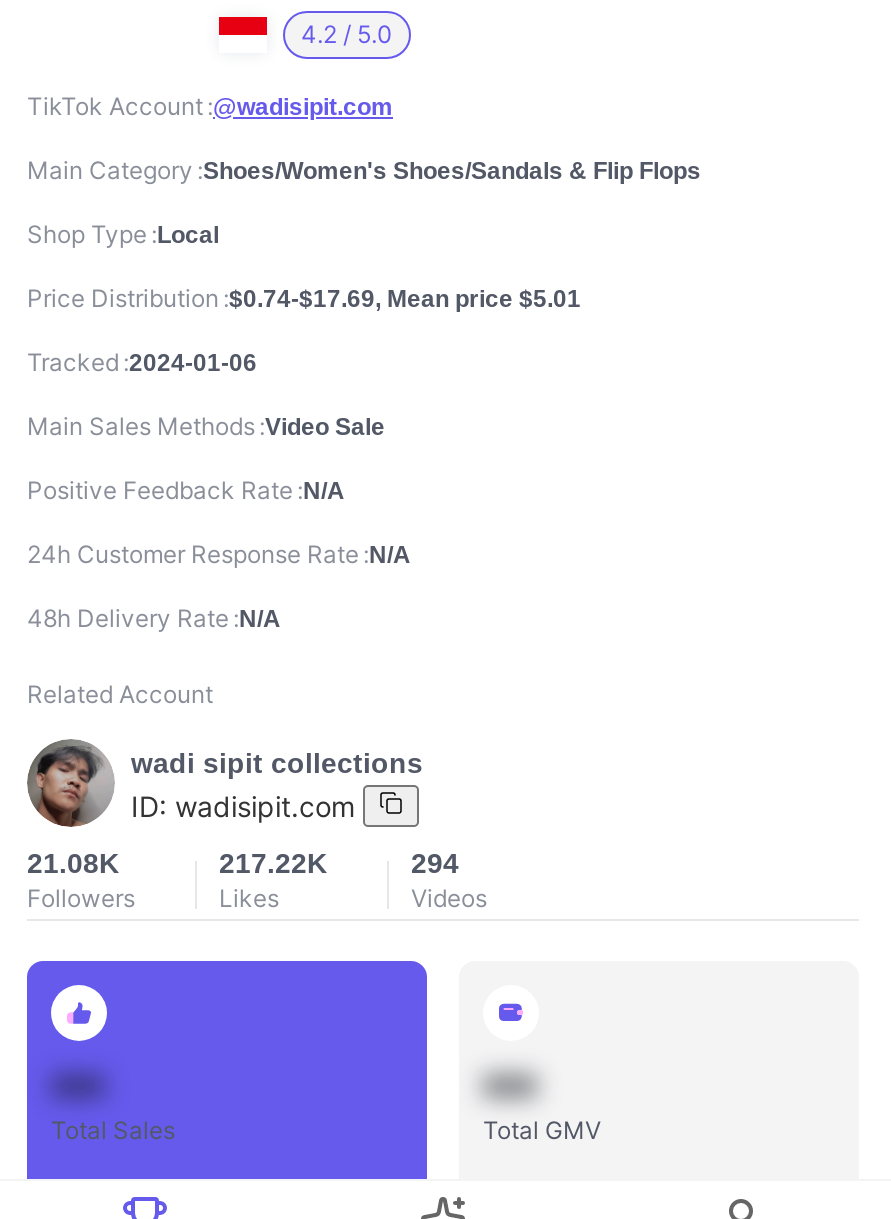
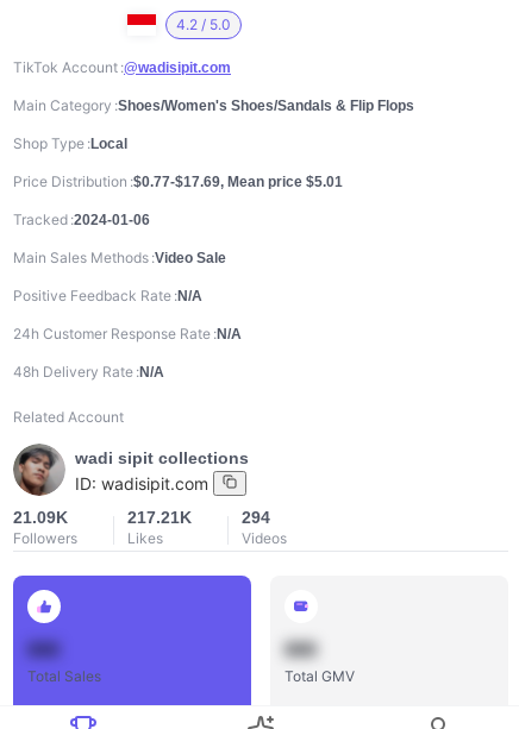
[27,284,581,314] Price Distribution $0.74-$17.69, Mean price $5.01 -> [13,173,343,191] Price Distribution $0.77-$17.69, Mean price $5.01
[27,848,119,880] 21.08K -> [13,508,68,527] 21.09K
[219,848,327,880] 217.22K -> [127,508,192,527] 217.21K

